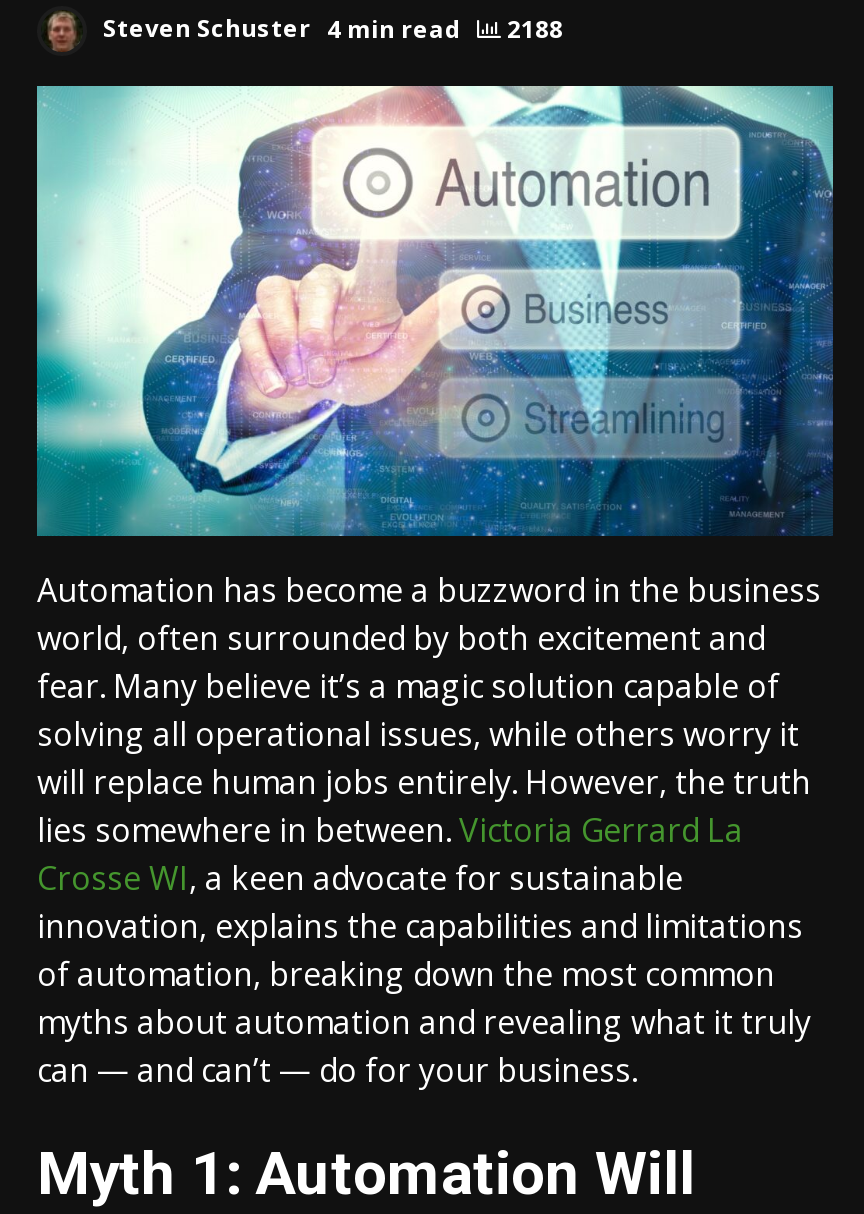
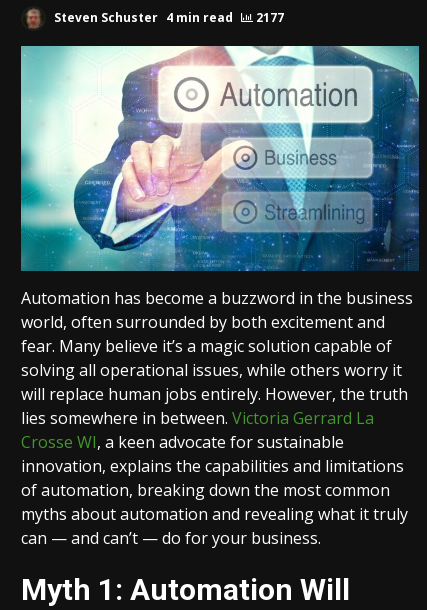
[97,12,563,46] Steven Schuster 4 min read 2188 -> [51,9,284,26] Steven Schuster 4 min read 2177

